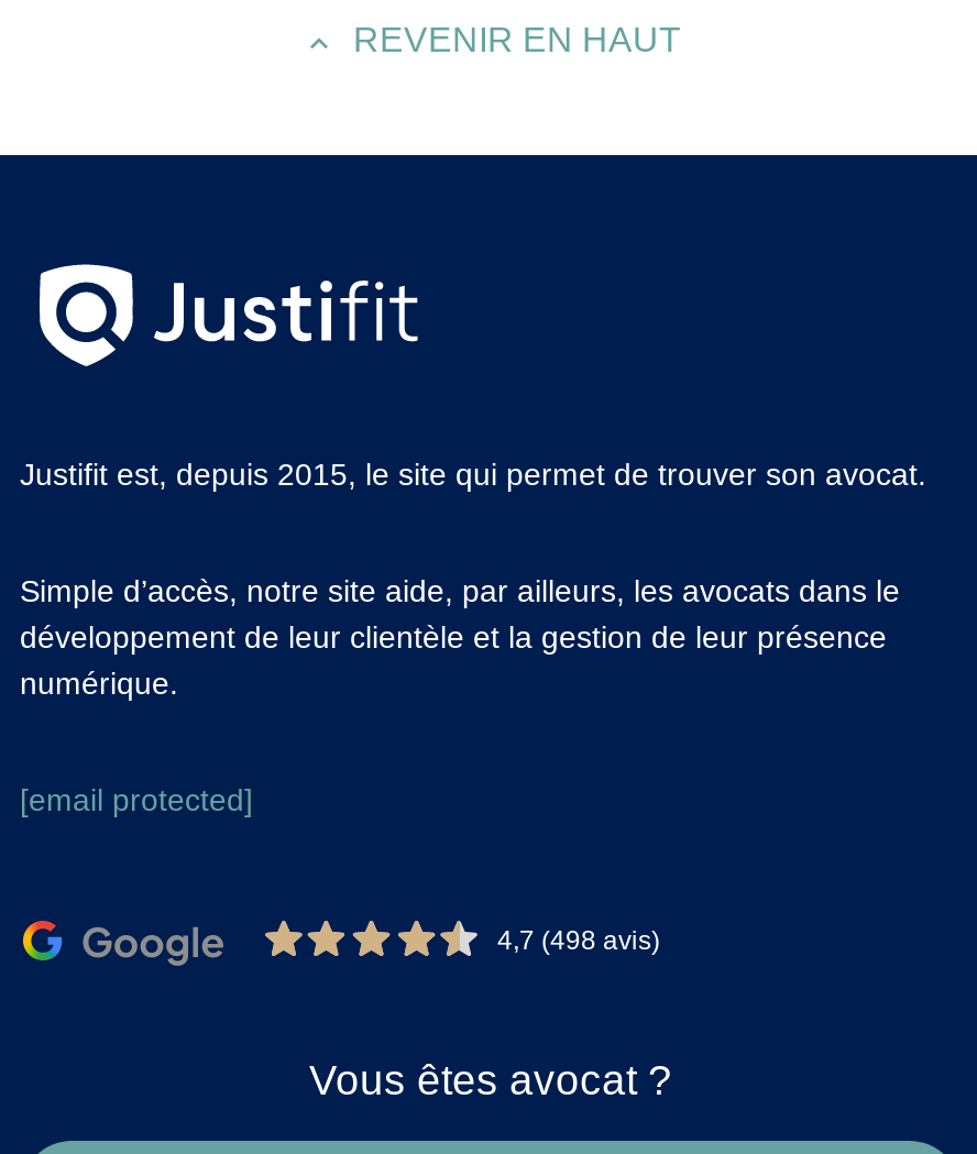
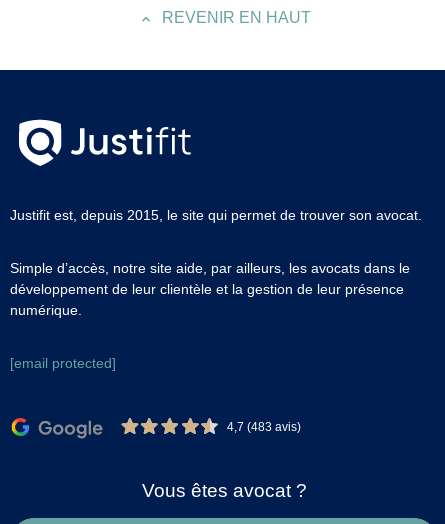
[497,925,660,956] 4,7 (498 avis) -> [227,420,301,434] 4,7 (483 avis)

